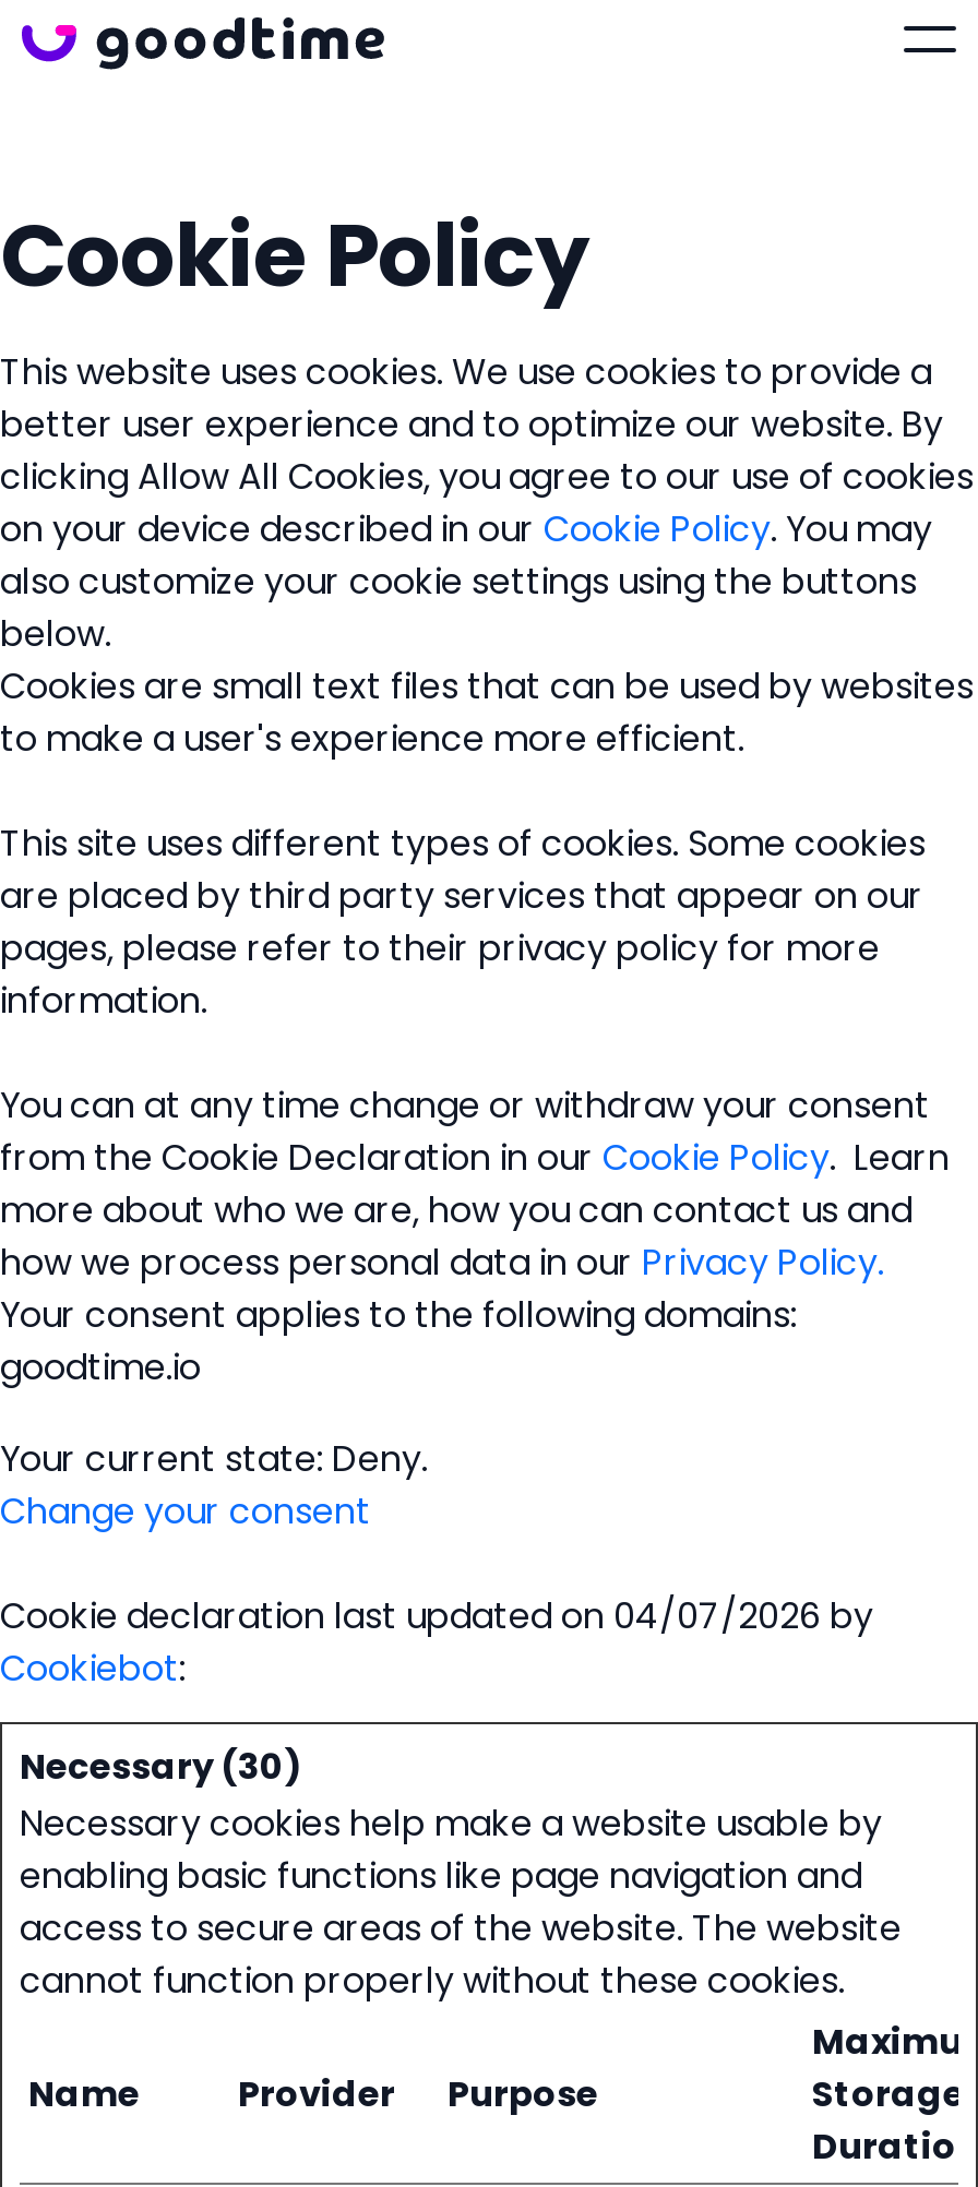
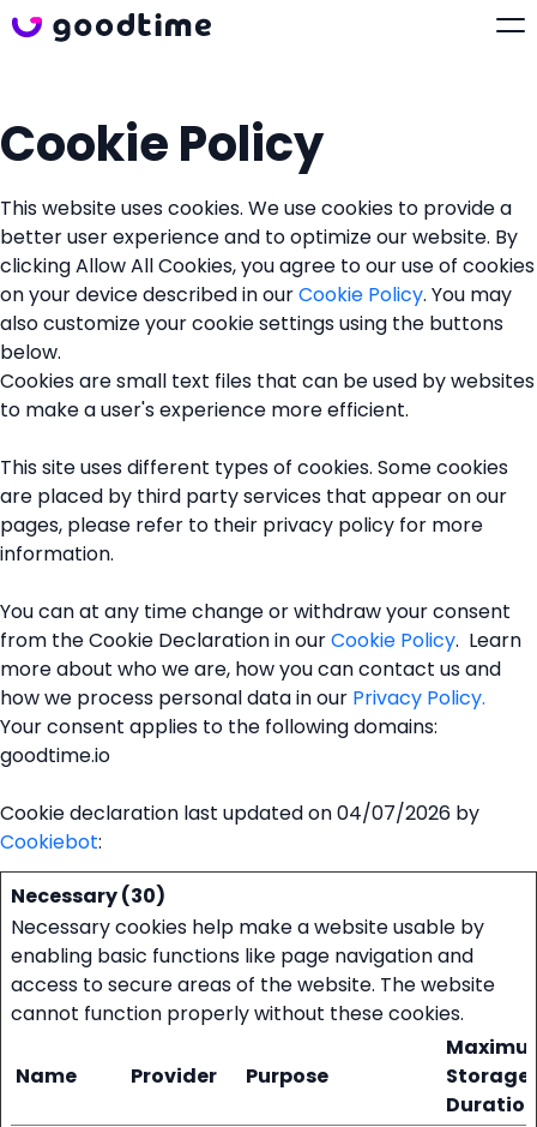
[0,1434,437,1537] Your current state: Deny. | Change your consent -> none

